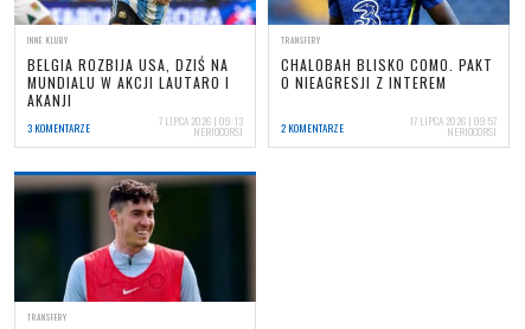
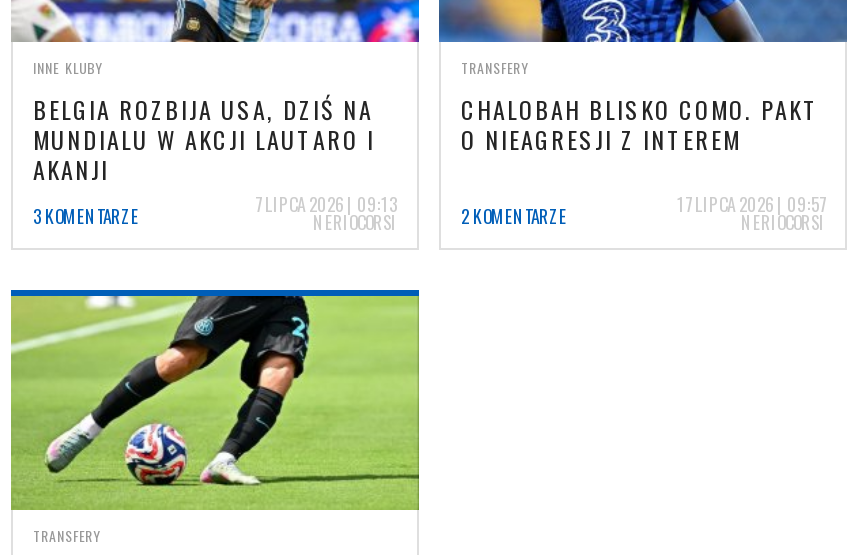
[13,174,257,303] [image] -> [9,294,421,512] [image]

